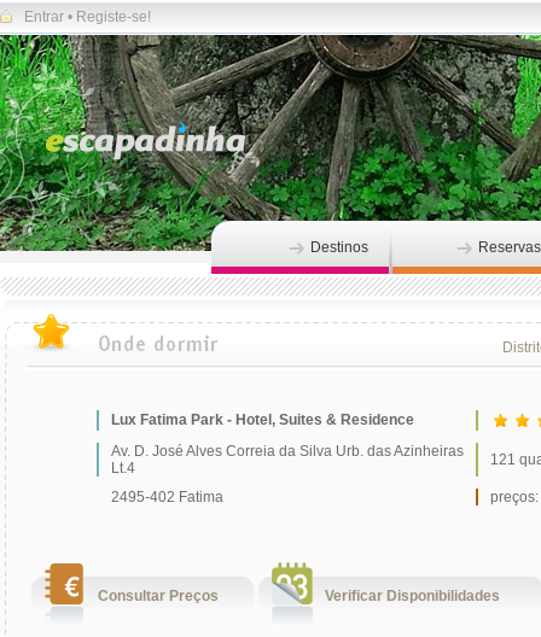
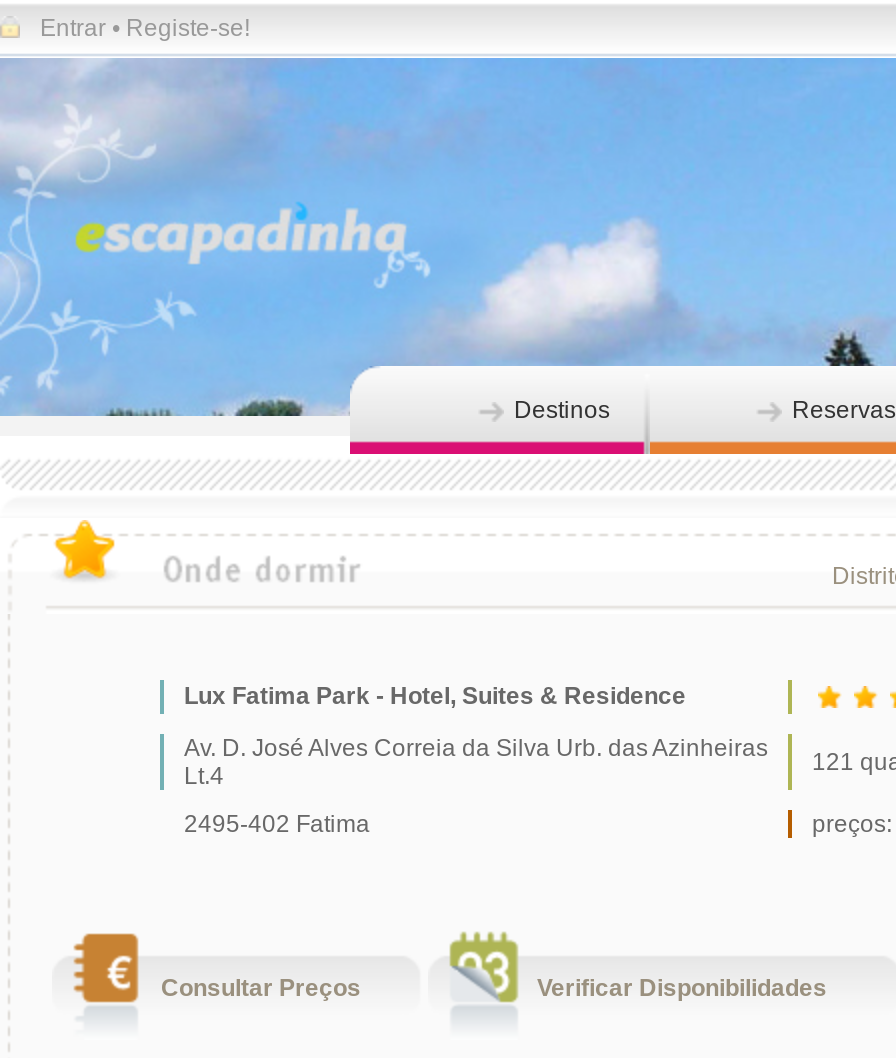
[4,34,537,252] [image] -> [6,56,890,418] [image]

